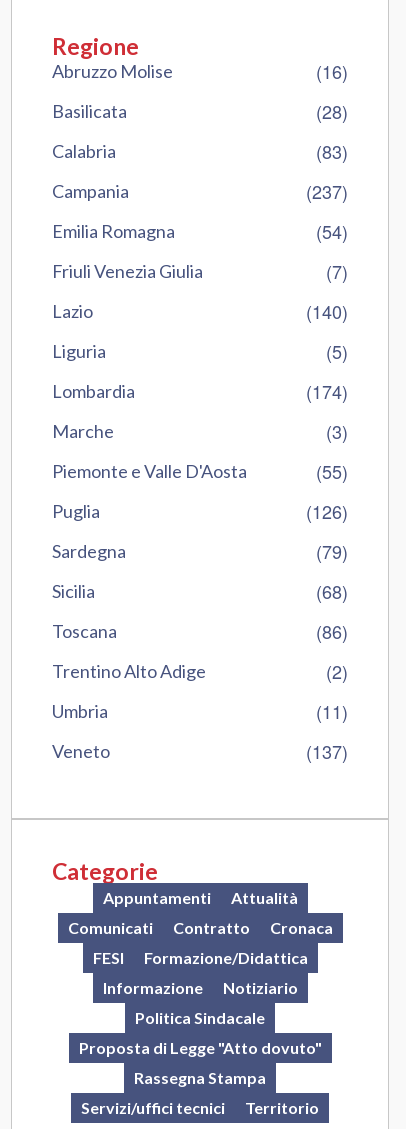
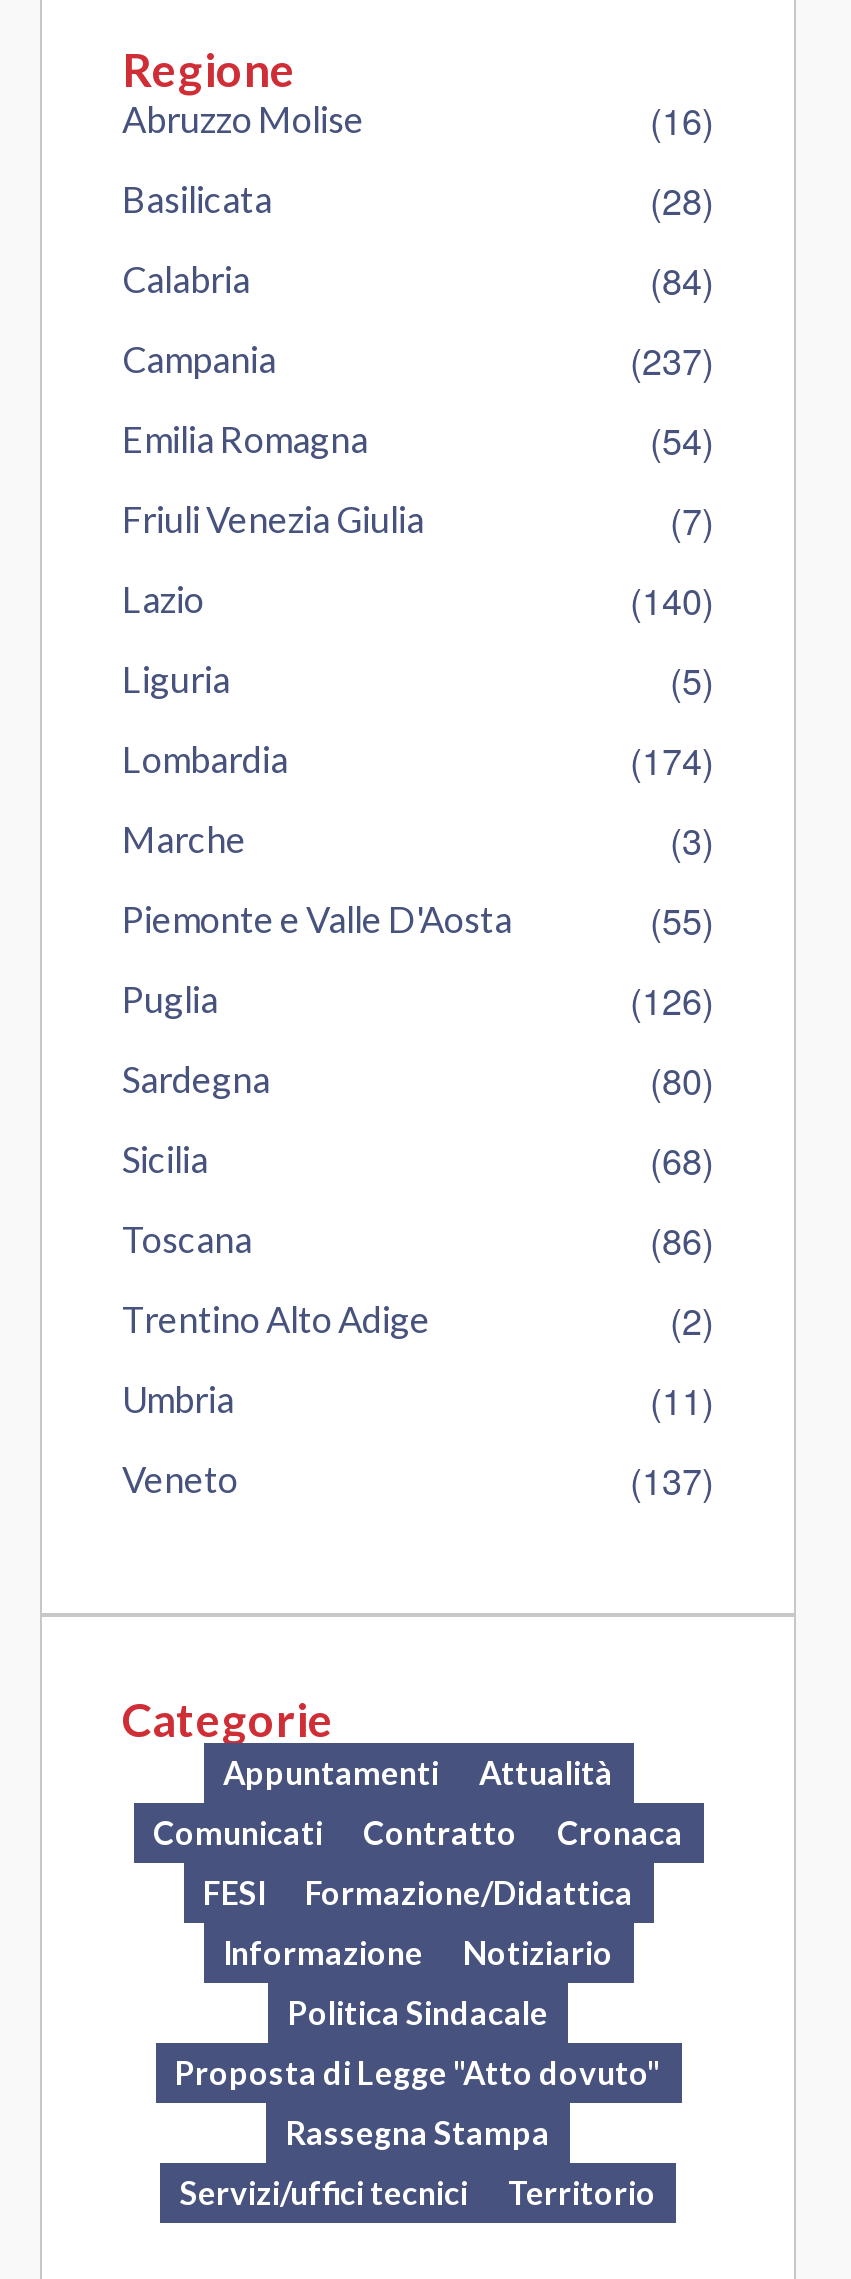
[316,137,348,163] (83) -> [650,252,714,304] (84)
[316,537,348,563] (79) -> [650,1052,714,1104] (80)

